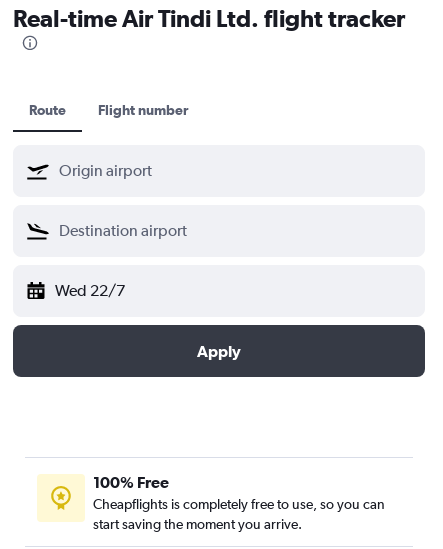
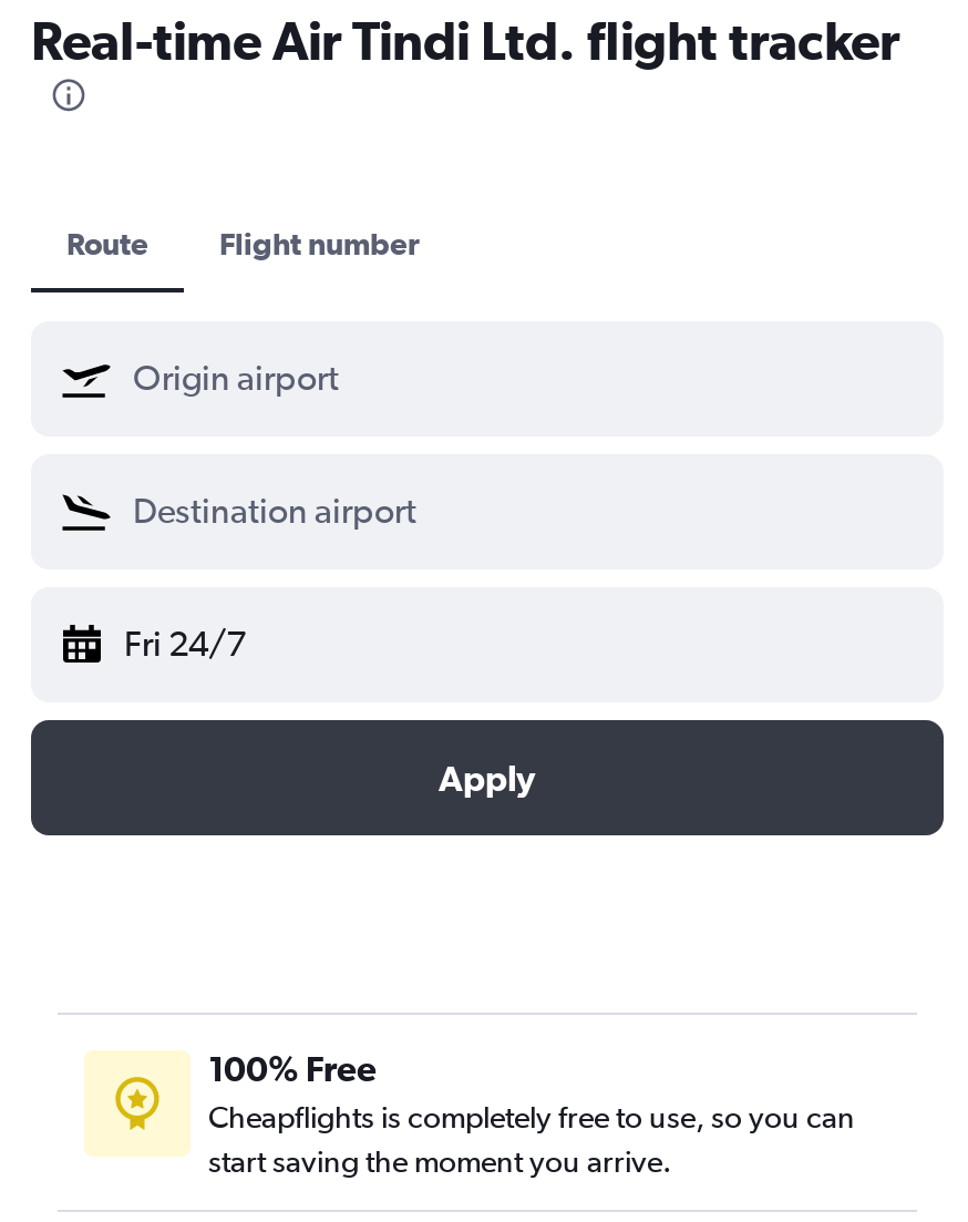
[55,280,125,299] Wed 22/7 -> [124,622,246,664] Fri 24/7

